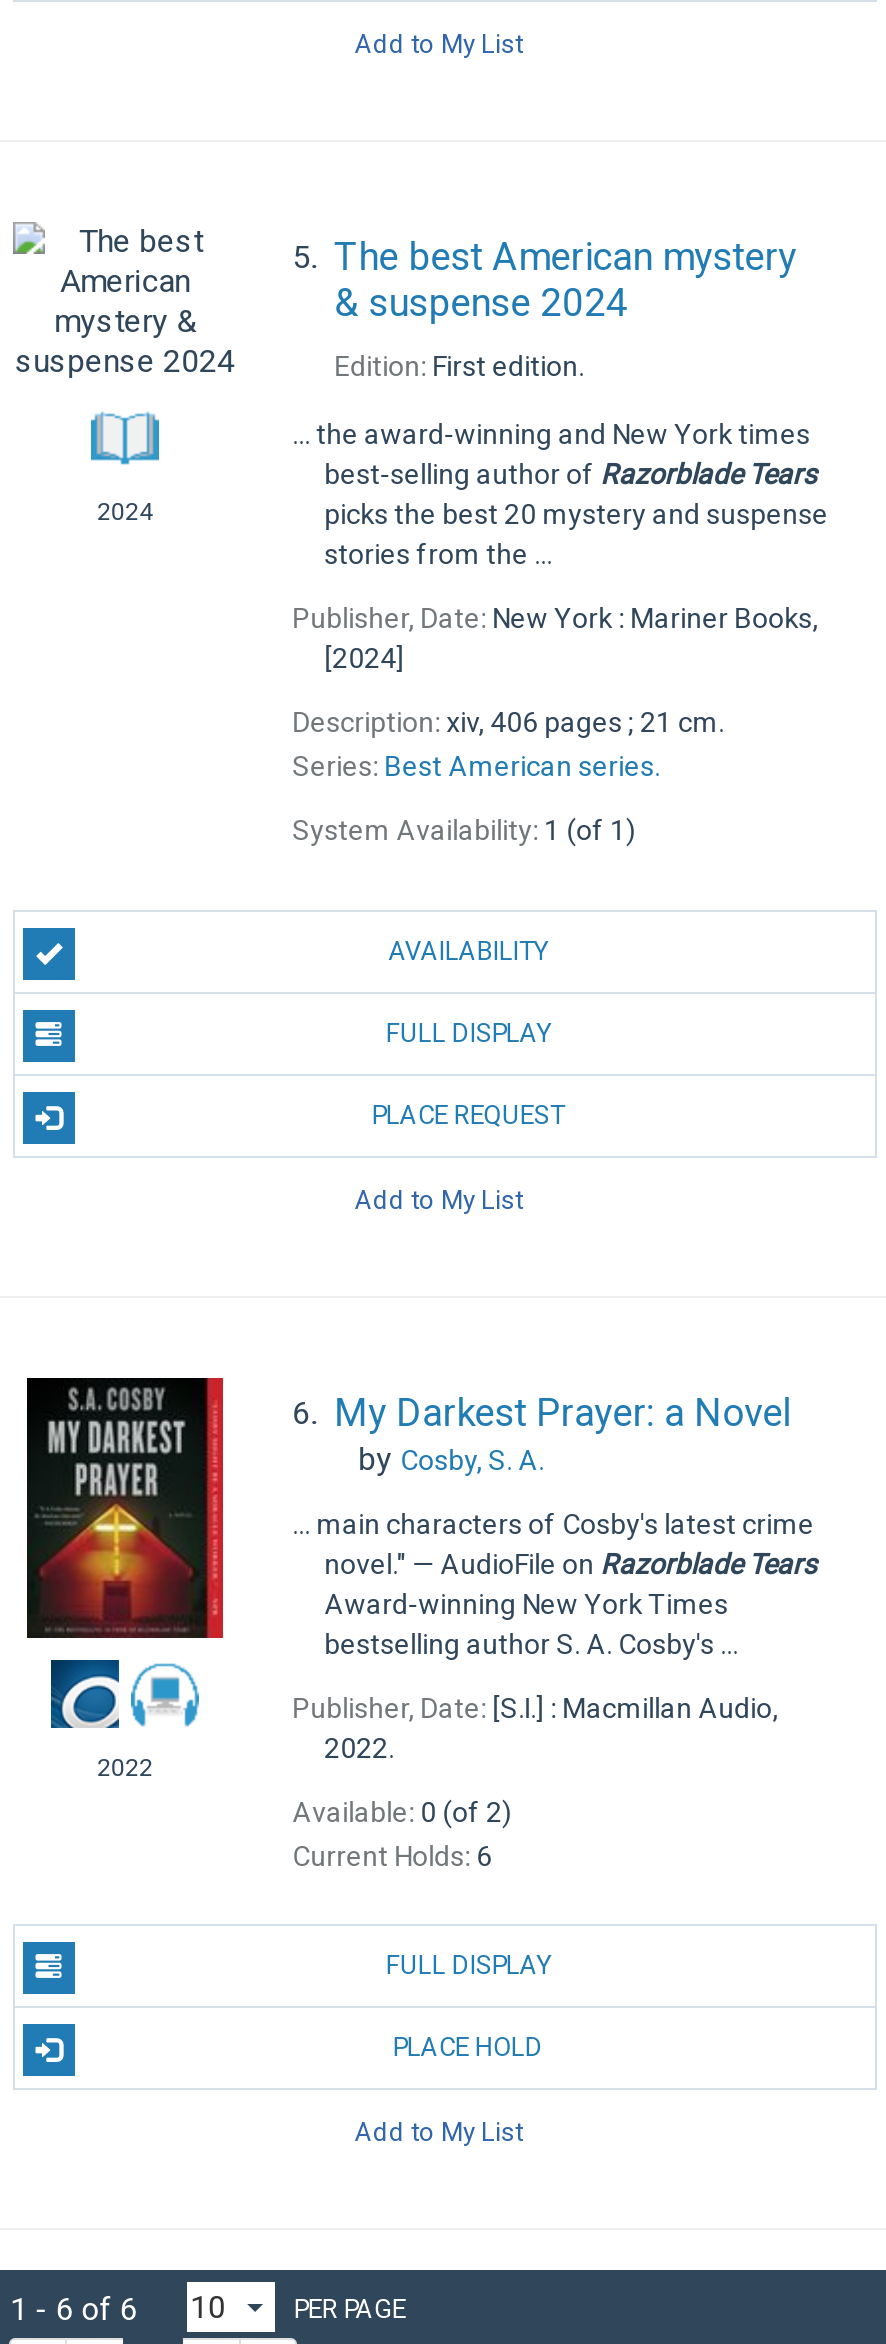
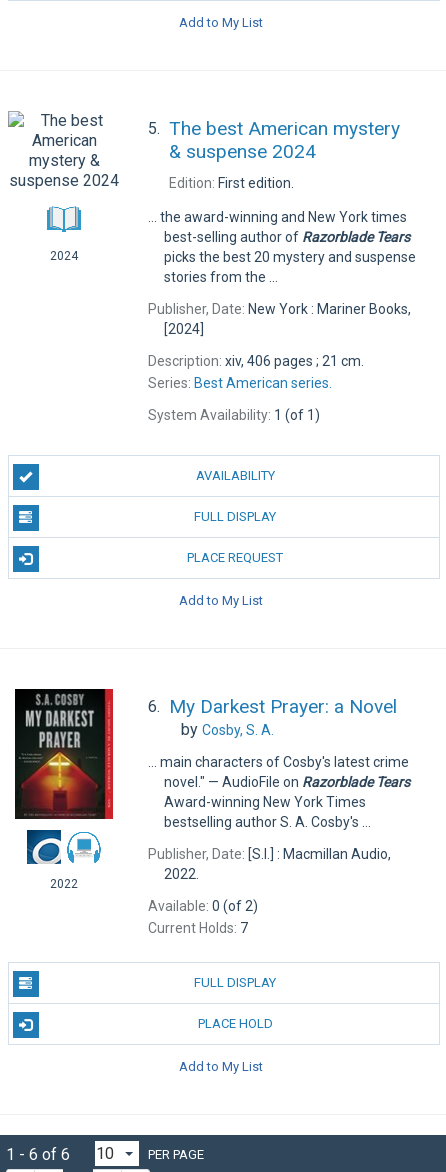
[292,1841,492,1873] Current Holds: 6 -> [148,920,248,936] Current Holds: 7

